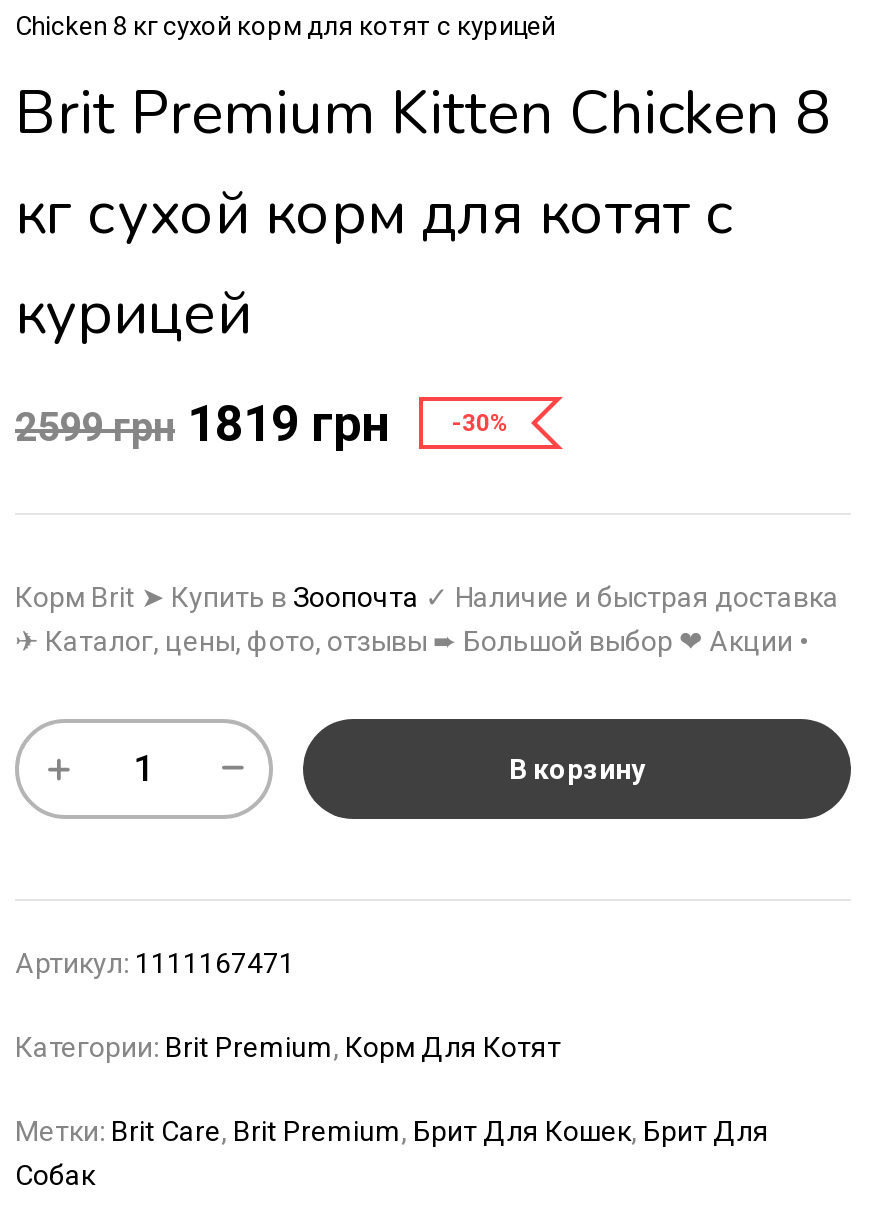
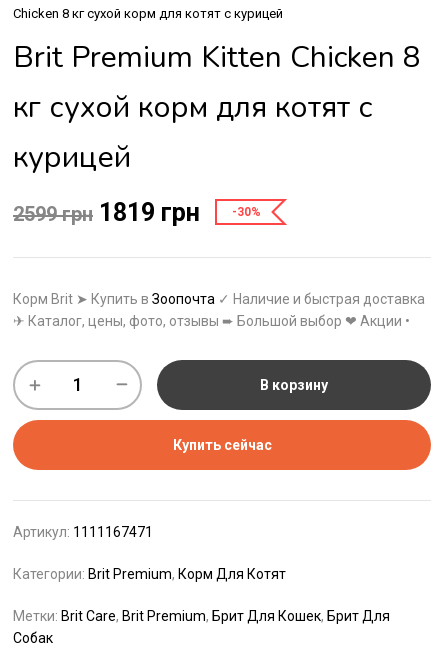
none -> [172,437,271,453] Купить сейчас

